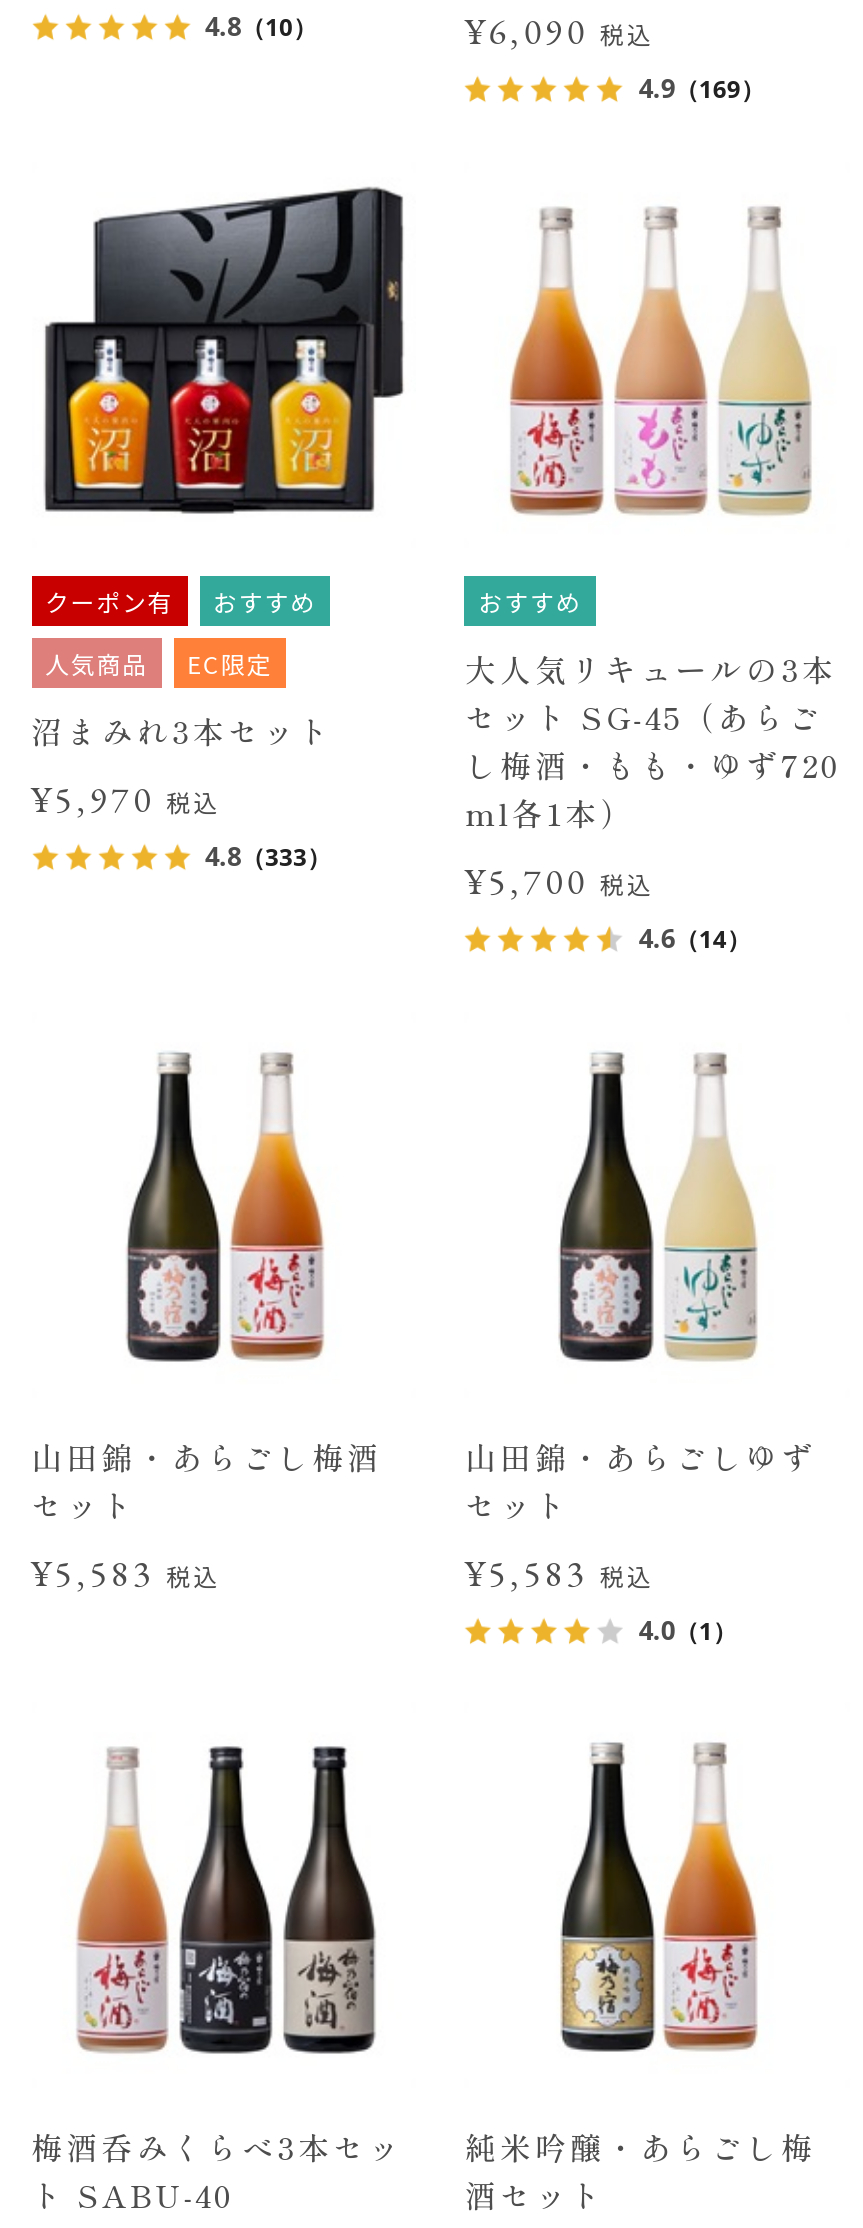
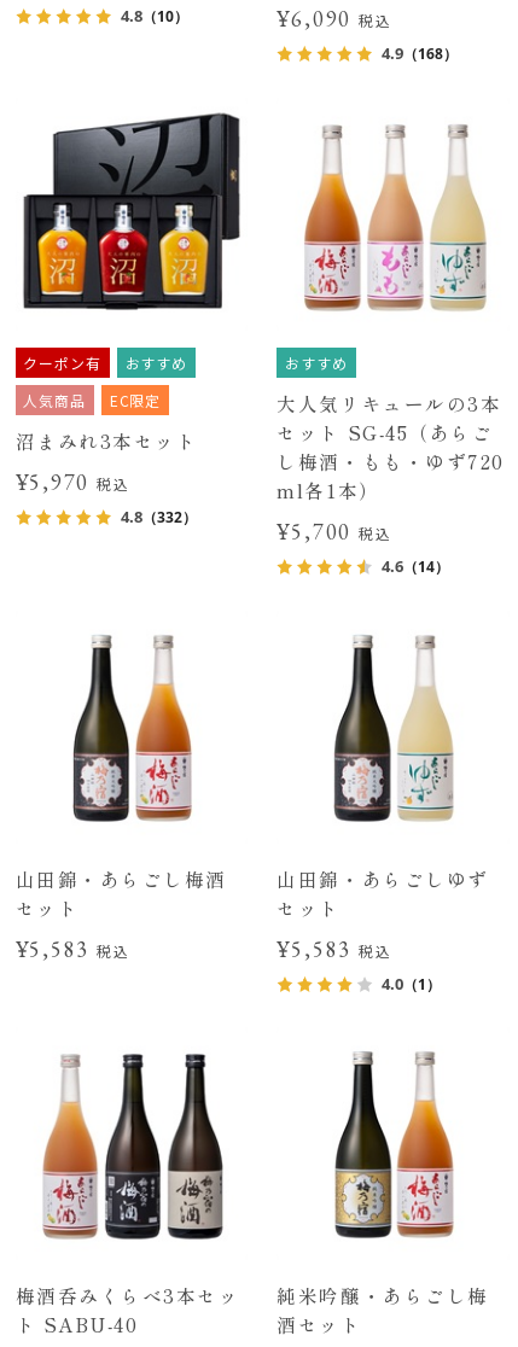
[639,70,765,106] 4.9（169） -> [382,42,458,64] 4.9（168）
[205,838,331,874] 4.8（333） -> [120,505,196,527] 4.8（332）

